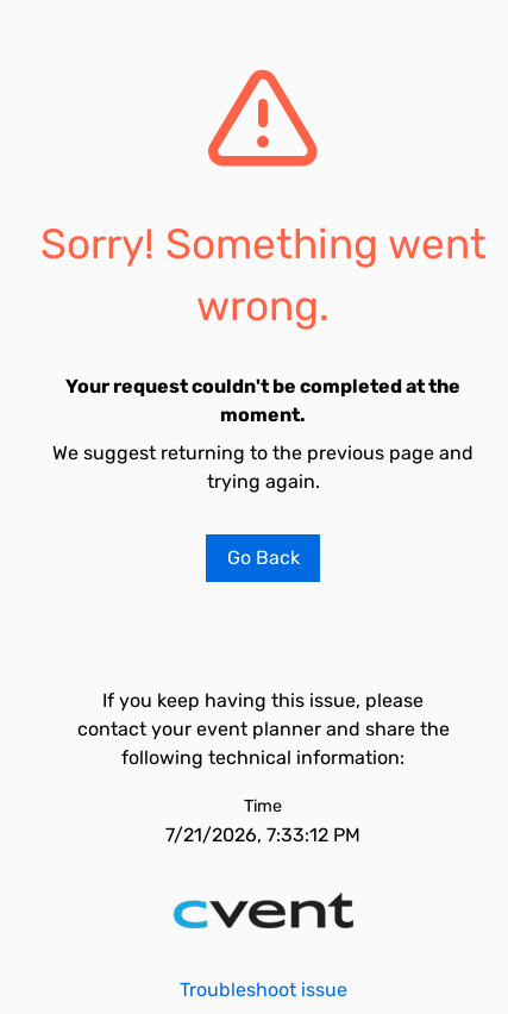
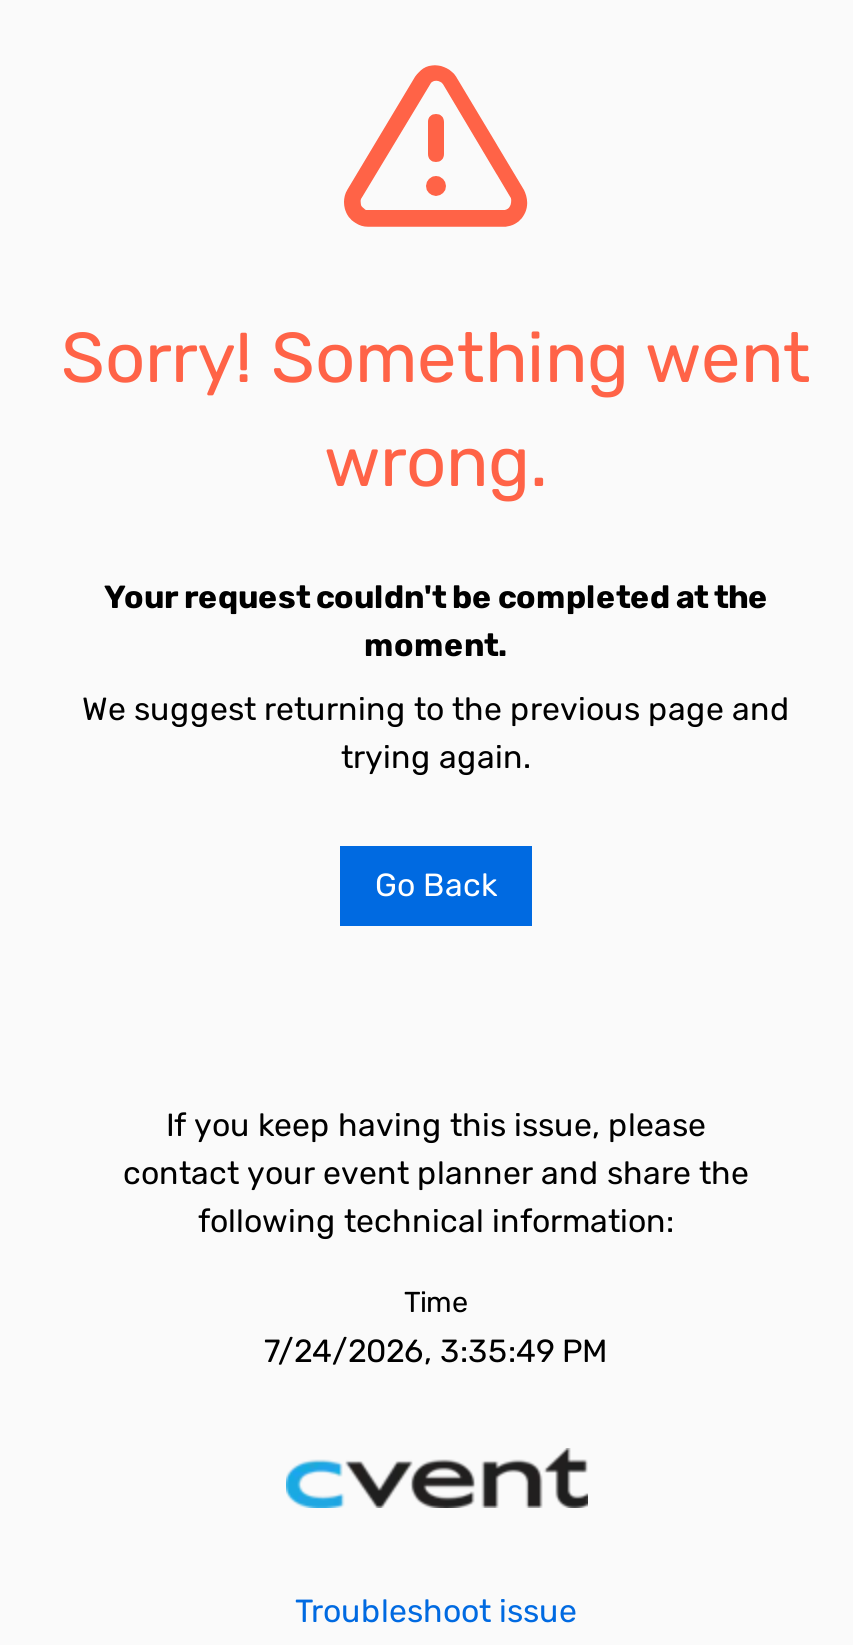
[165,824,360,846] 7/21/2026, 7:33:12 PM -> [264,1332,608,1370] 7/24/2026, 3:35:49 PM

